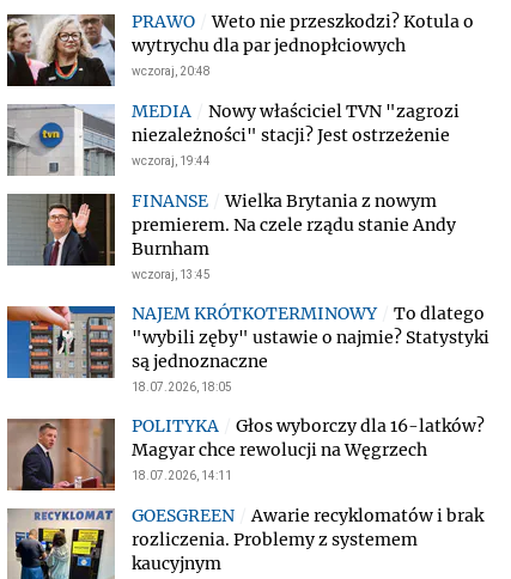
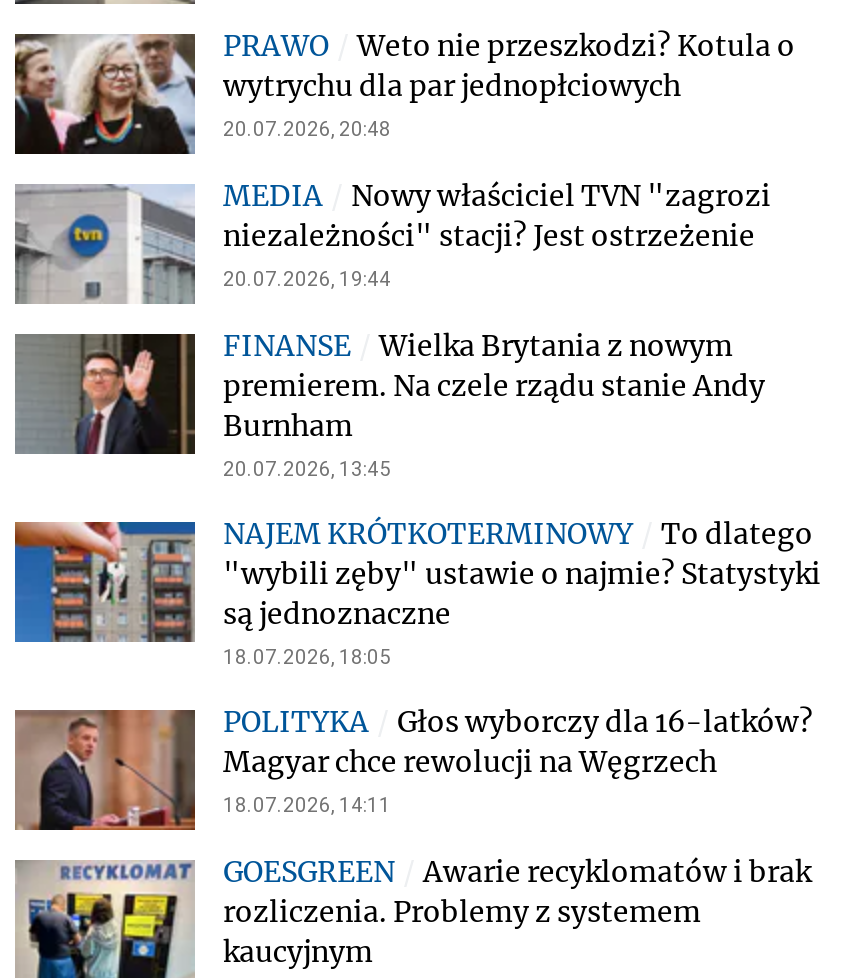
[132,65,211,78] wczoraj, 20:48 -> [223,118,391,140] 20.07.2026, 20:48
[132,154,211,167] wczoraj, 19:44 -> [223,268,391,290] 20.07.2026, 19:44
[132,268,211,281] wczoraj, 13:45 -> [223,458,391,480] 20.07.2026, 13:45

